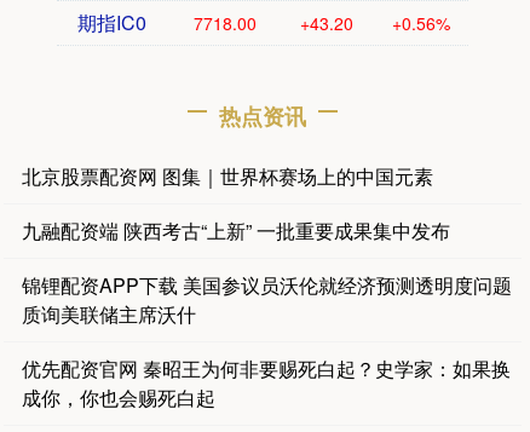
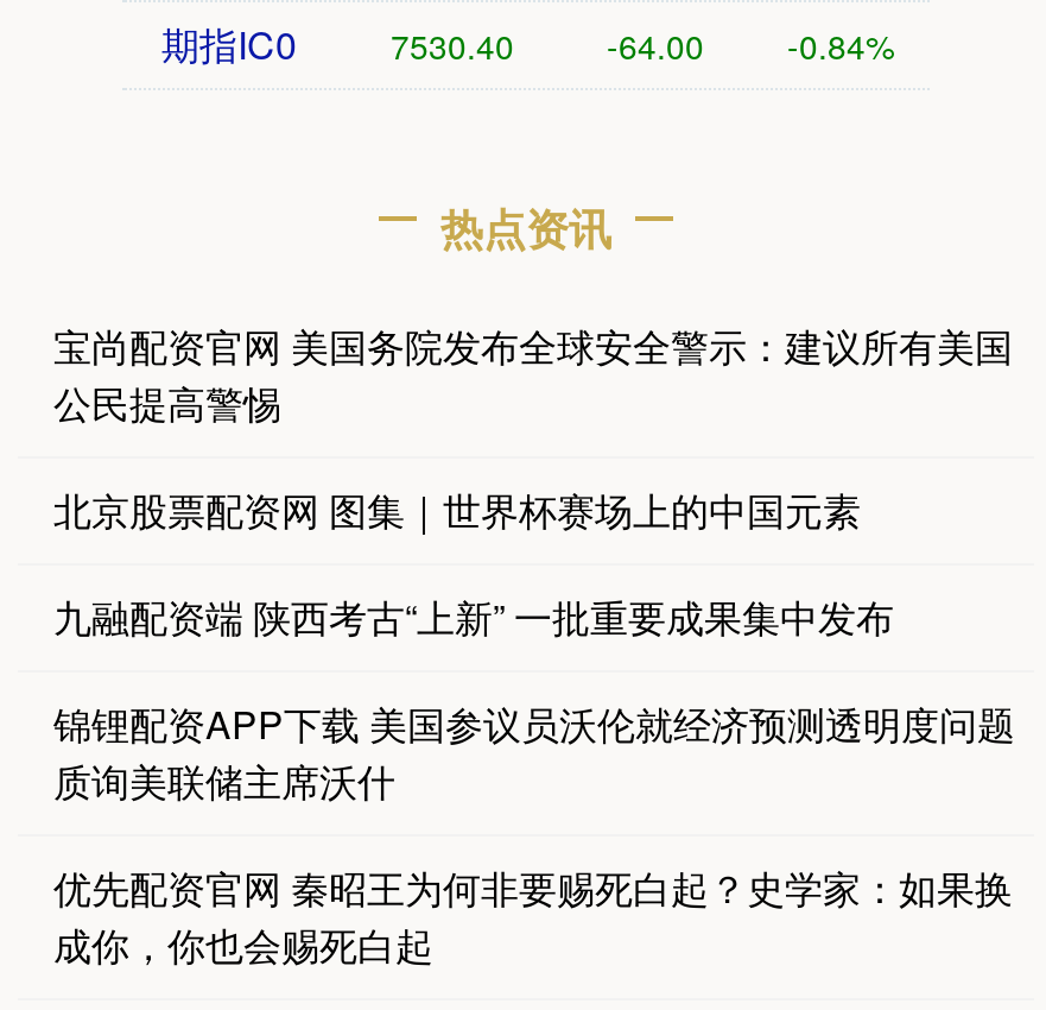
[194,11,257,36] 7718.00 -> [391,23,514,70] 7530.40
[300,11,353,36] +43.20 -> [607,23,704,70] -64.00
[392,11,450,36] +0.56% -> [787,23,894,70] -0.84%
none -> [53,320,1013,431] 宝尚配资官网 美国务院发布全球安全警示：建议所有美国 | 公民提高警惕

